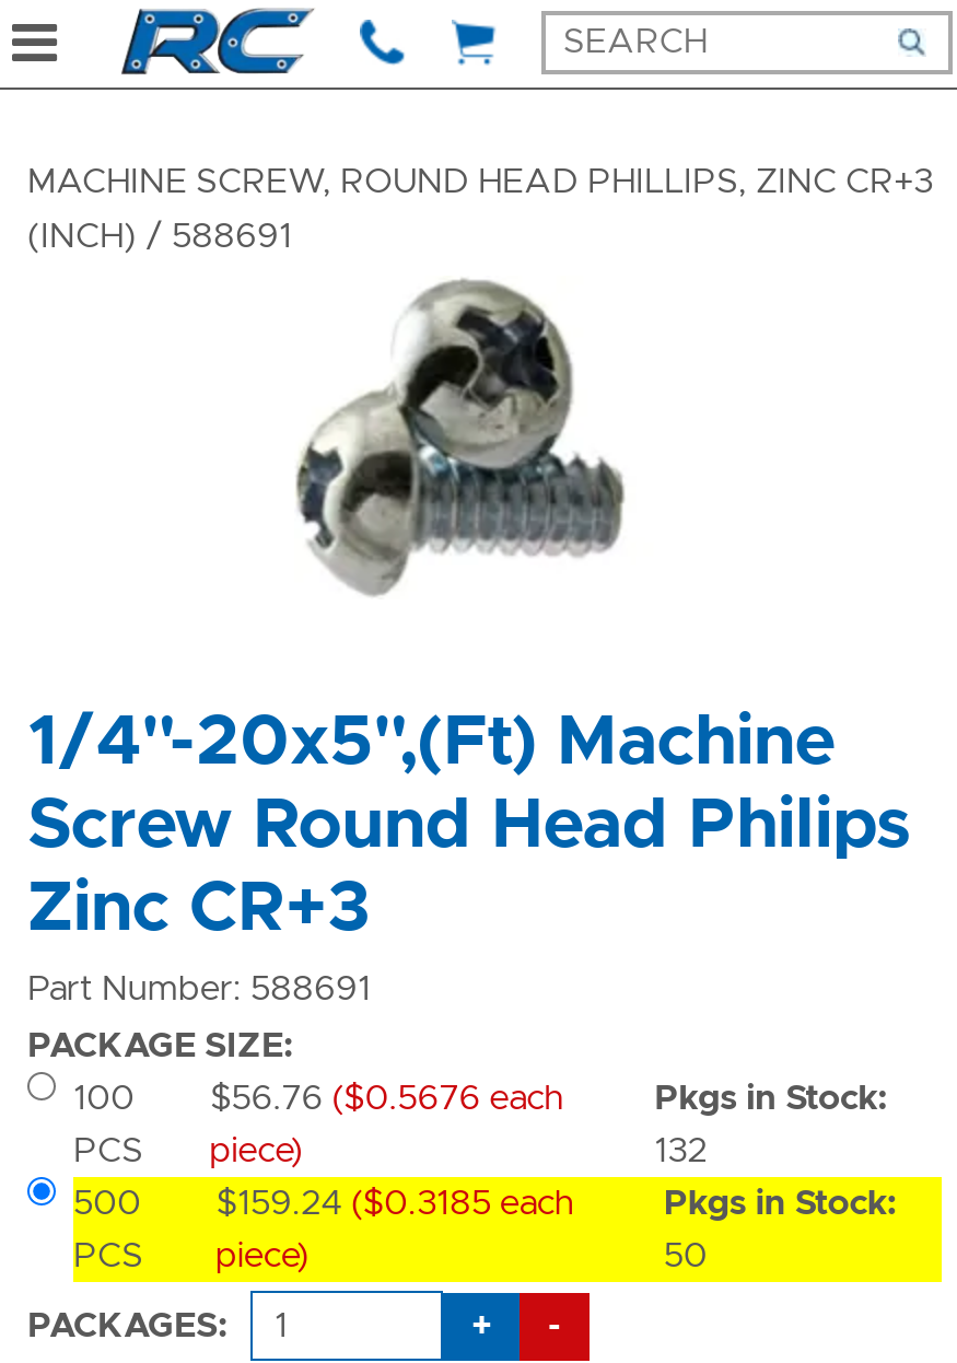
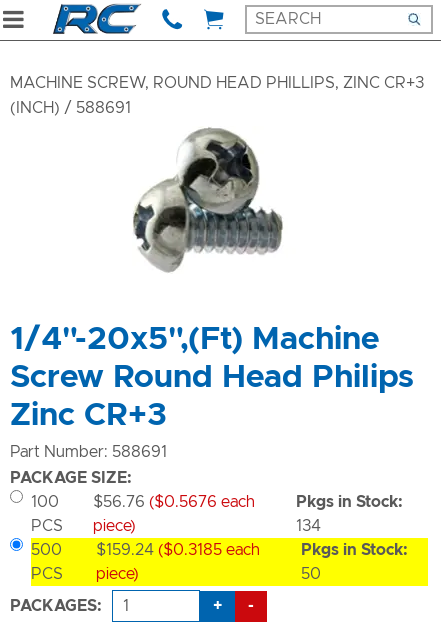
[654,1133,707,1168] 132 -> [296,518,321,534] 134

